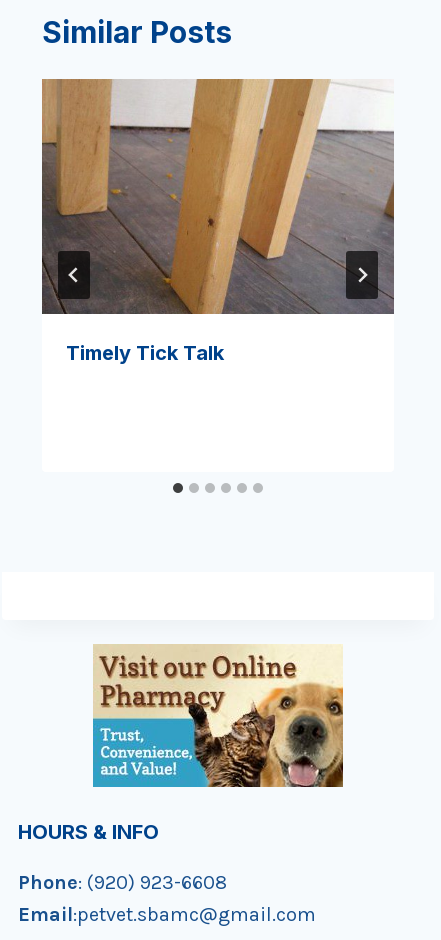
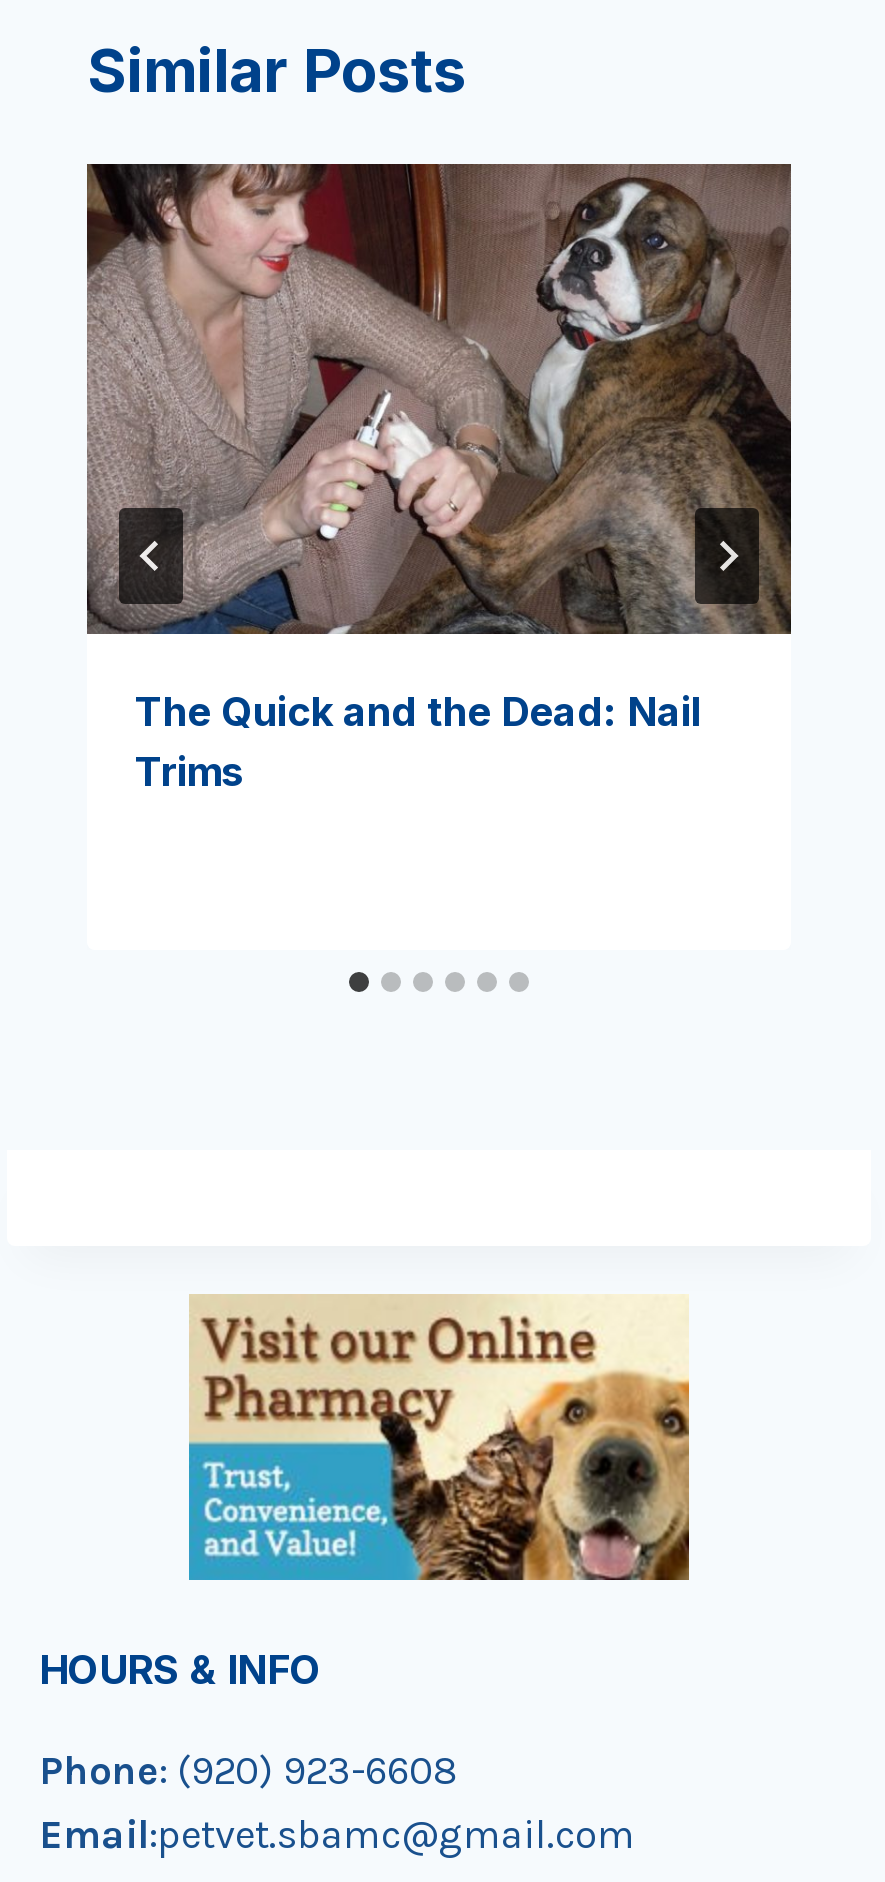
[41,78,395,365] [image] | Timely Tick Talk -> [85,162,793,795] [image] | The Quick and the Dead: Nail | Trims

